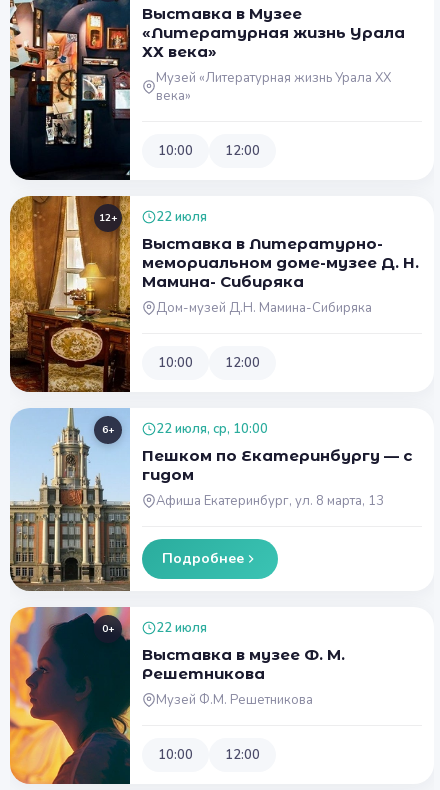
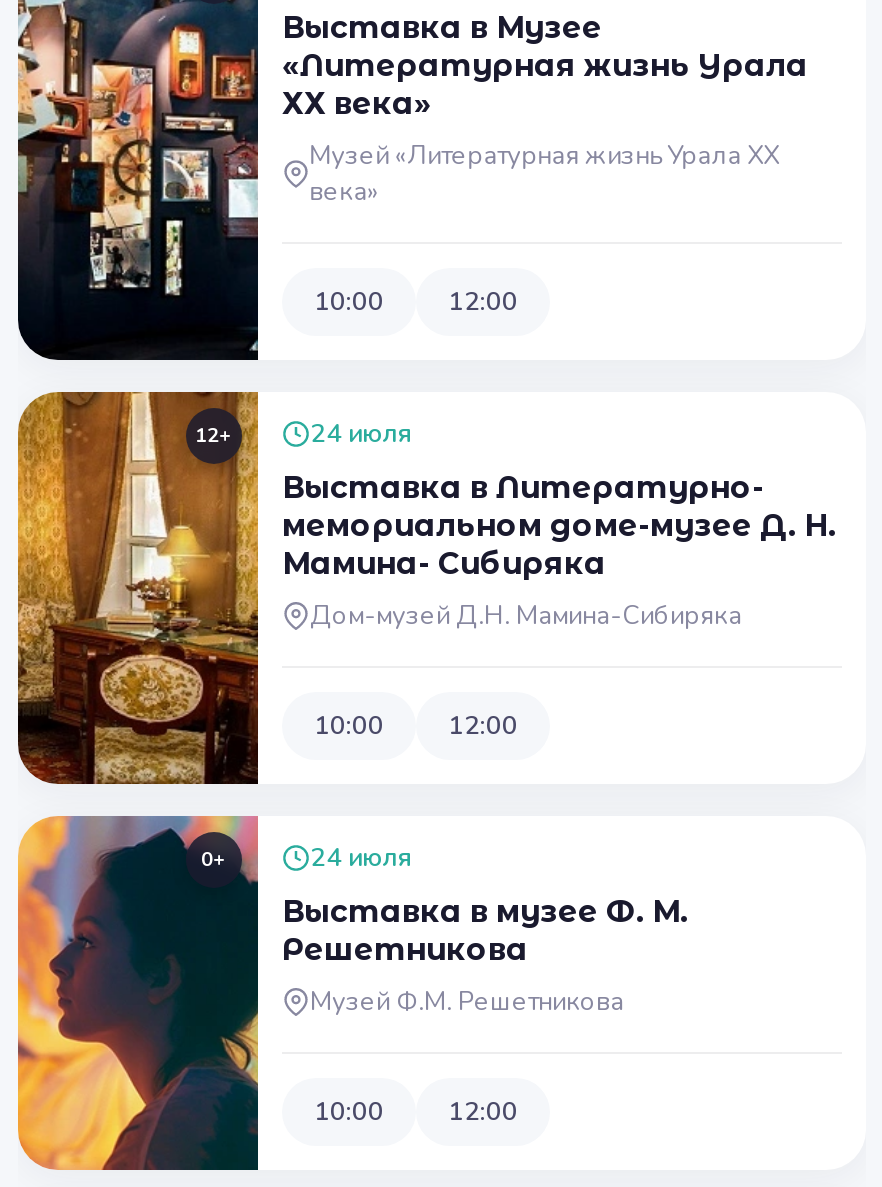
[156,208,207,226] 22 июля -> [310,416,412,452] 24 июля
[9,408,412,591] [image] | 6+ | 22 июля, ср, 10:00 | Пешком по Екатеринбургу — с | гидом | Афиша Екатеринбург, ул. 8 марта, 13 | Подробнее -> none
[156,619,207,637] 22 июля -> [310,840,412,876] 24 июля

